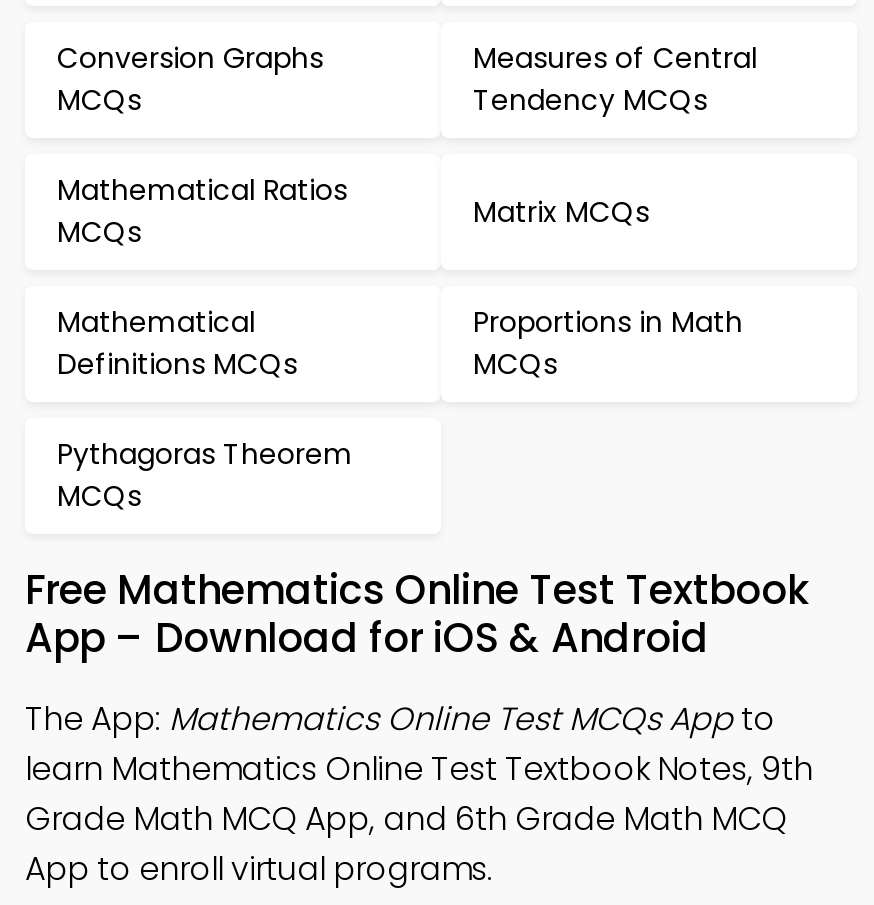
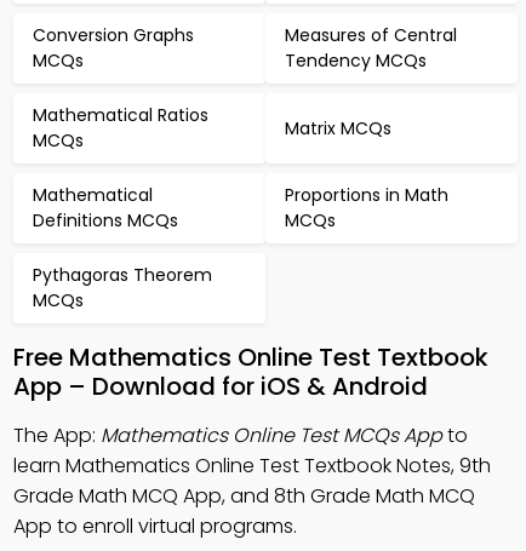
[25,796,787,842] Grade Math MCQ App, and 6th Grade Math MCQ -> [13,482,475,510] Grade Math MCQ App, and 8th Grade Math MCQ

